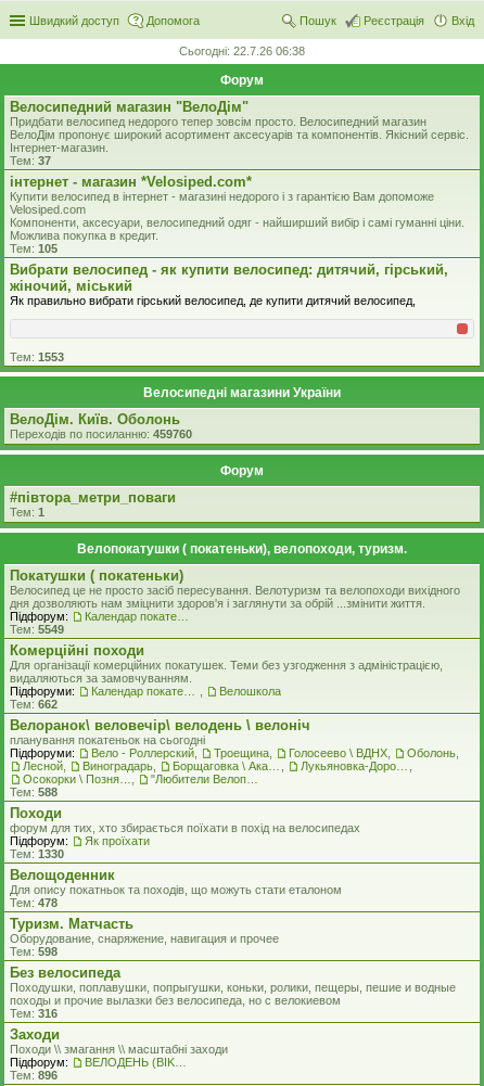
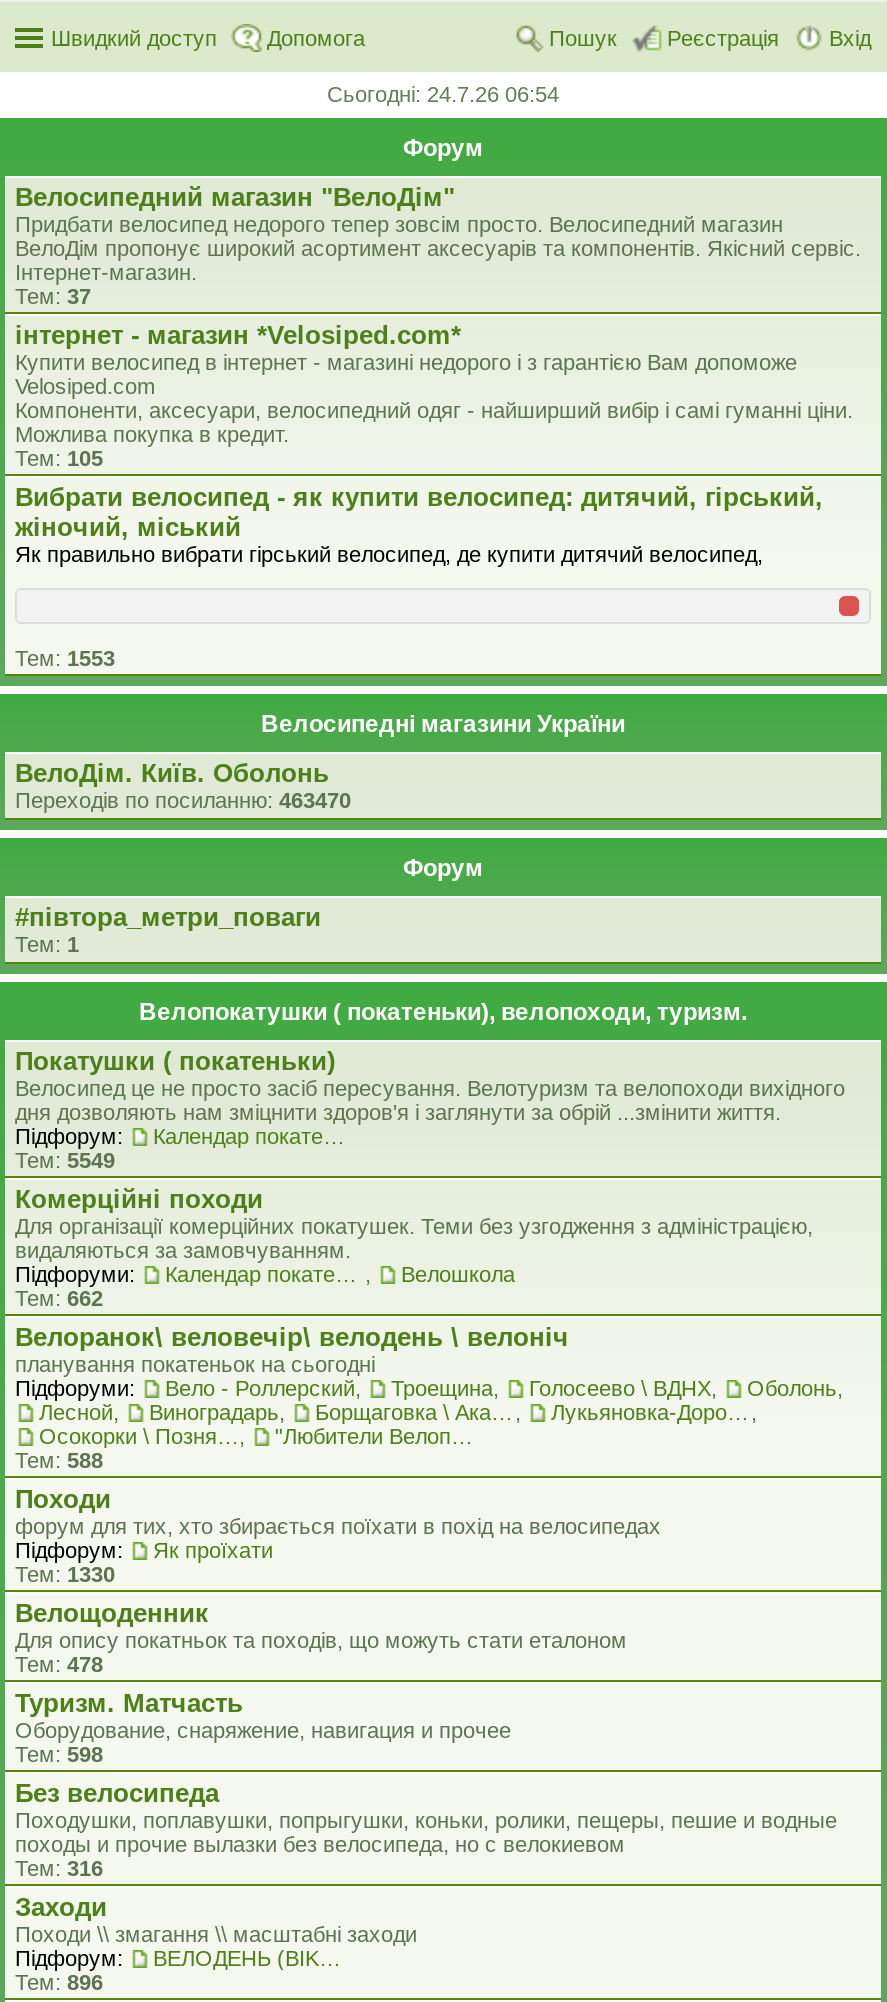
[179,44,305,58] Сьогодні: 22.7.26 06:38 -> [327,82,559,106] Сьогодні: 24.7.26 06:54
[10,427,192,440] Переходів по посиланню: 459760 -> [15,788,351,812] Переходів по посиланню: 463470

